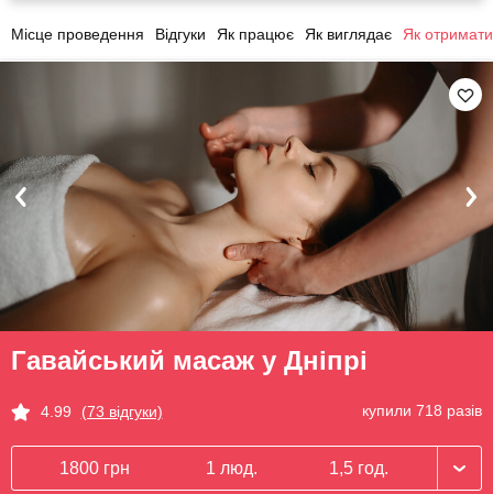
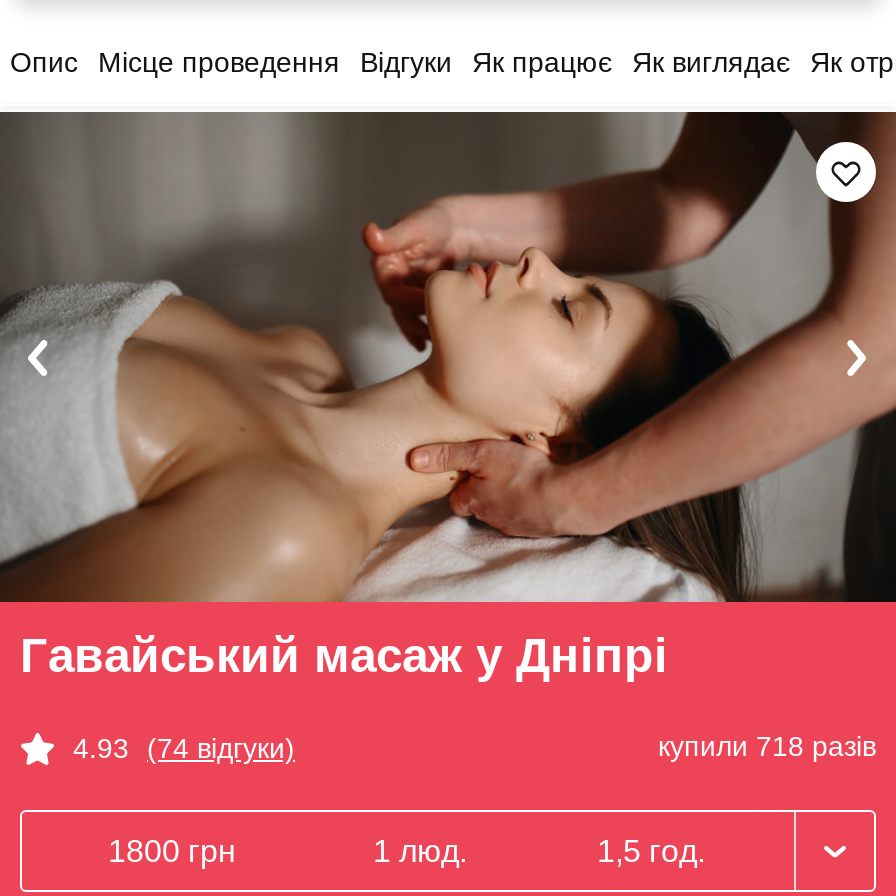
none -> [10,46,78,78] Опис
[40,403,162,421] 4.99 (73 відгуки) -> [73,732,295,764] 4.93 (74 відгуки)

